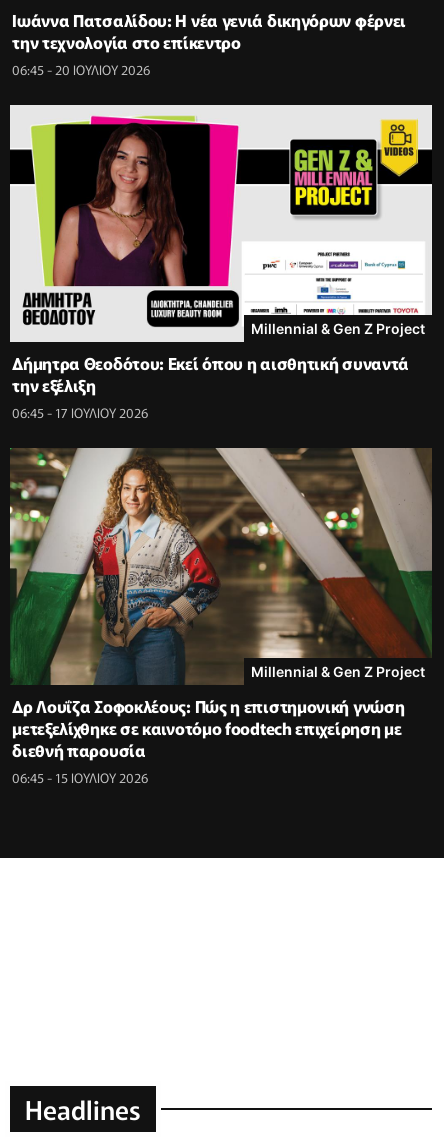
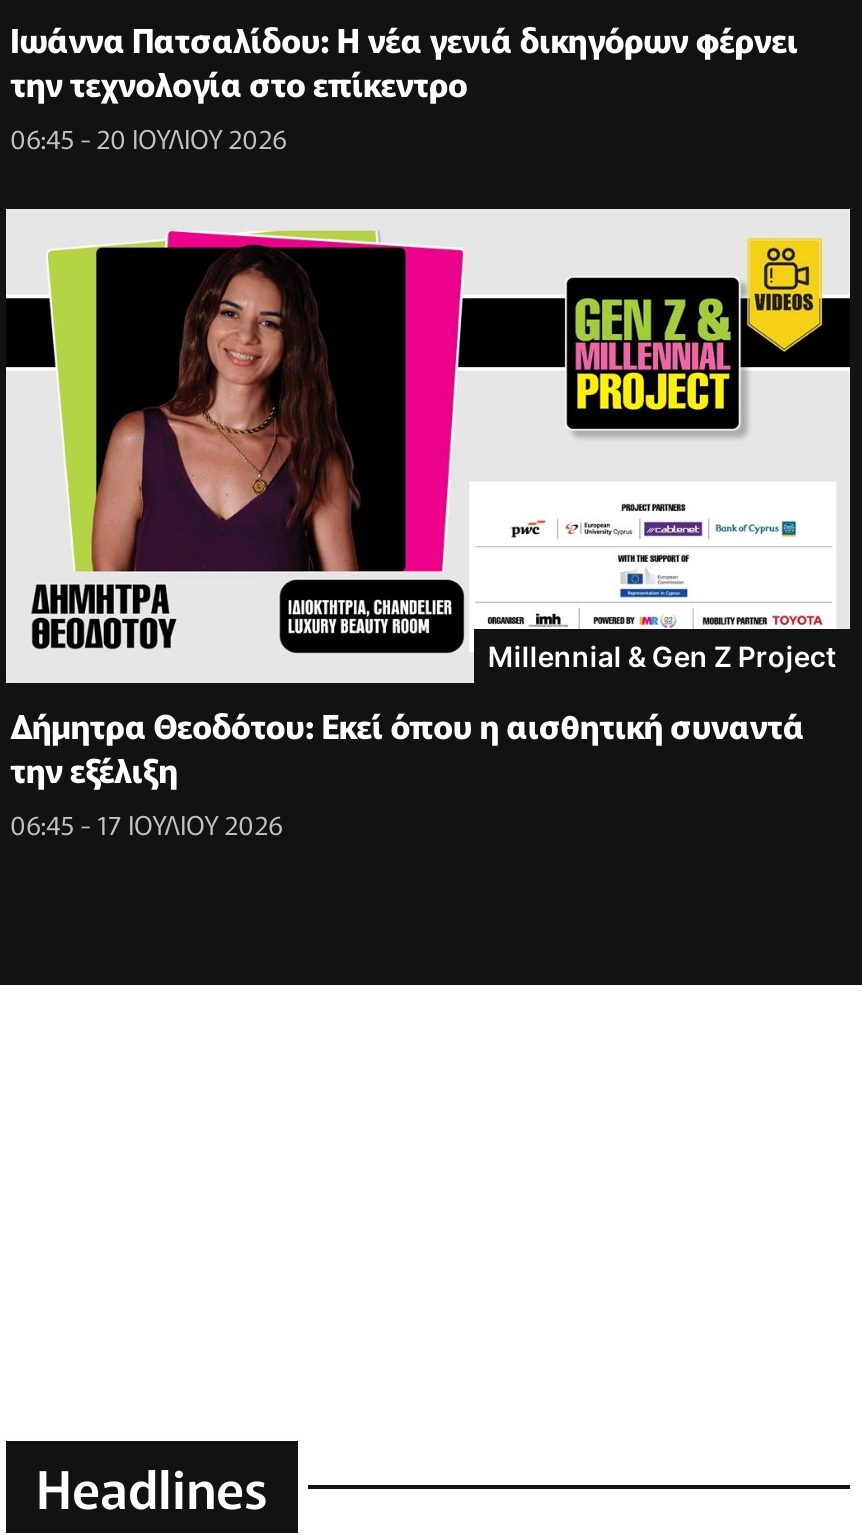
[9,447,433,787] [image] | Millennial & Gen Z Project | Δρ Λουΐζα Σοφοκλέους: Πώς η επιστημονική γνώση | μετεξελίχθηκε σε καινοτόμο foodtech επιχείρηση με | διεθνή παρουσία | 06:45 - 15 ΙΟΥΛΙΟΥ 2026 -> none

